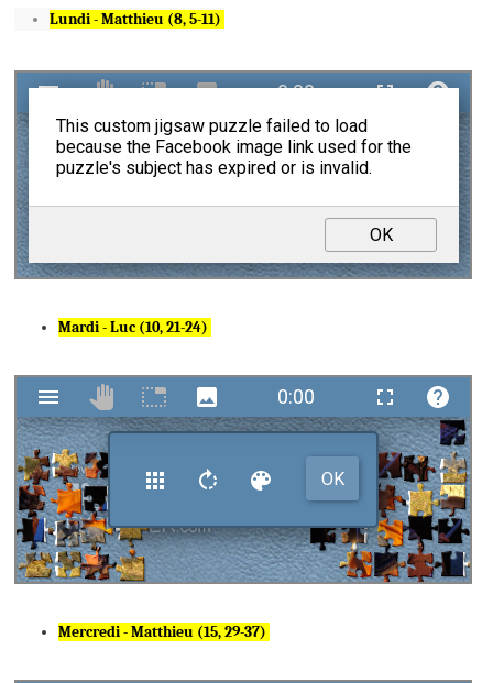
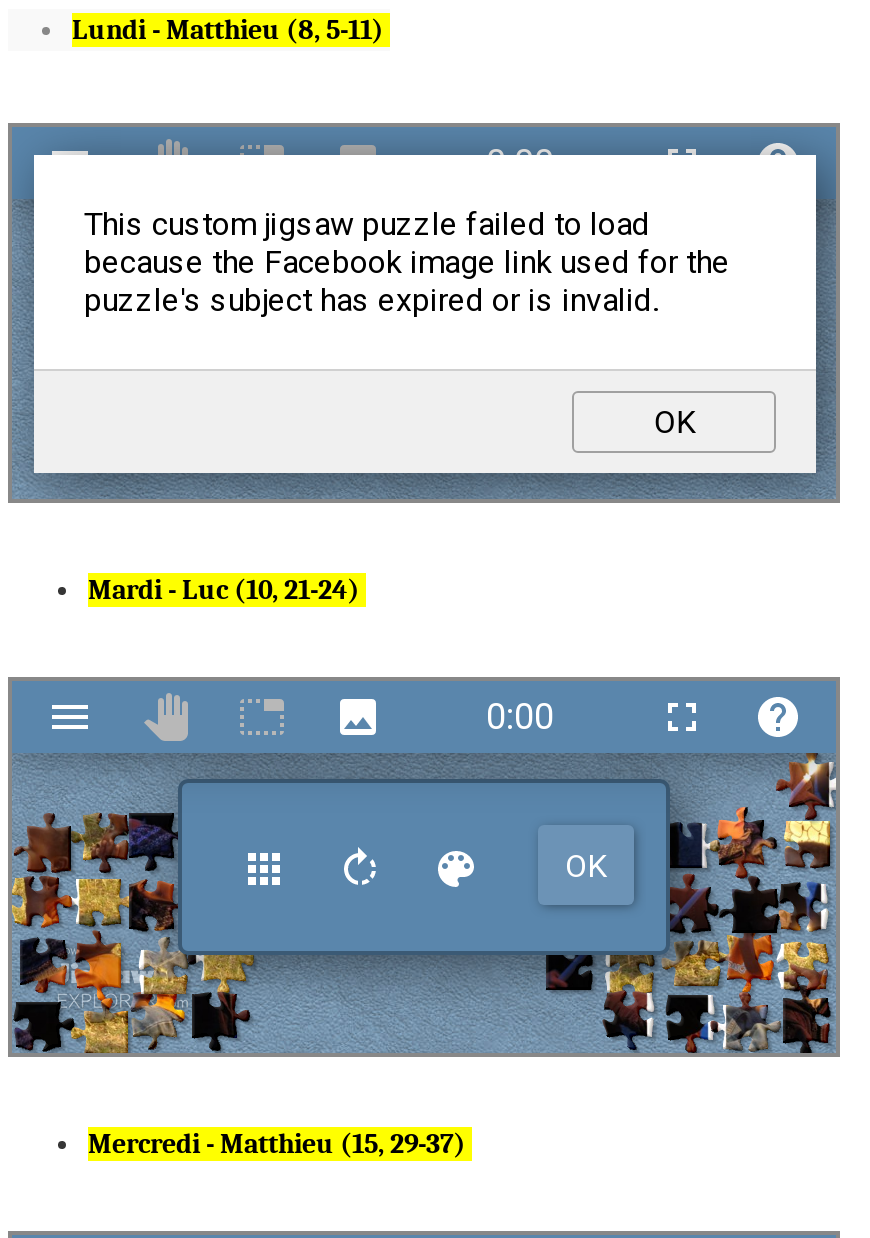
[311,417,471,583] [image] -> [546,752,836,1054] [image]
[15,449,147,582] [image] -> [12,810,252,1054] [image]

